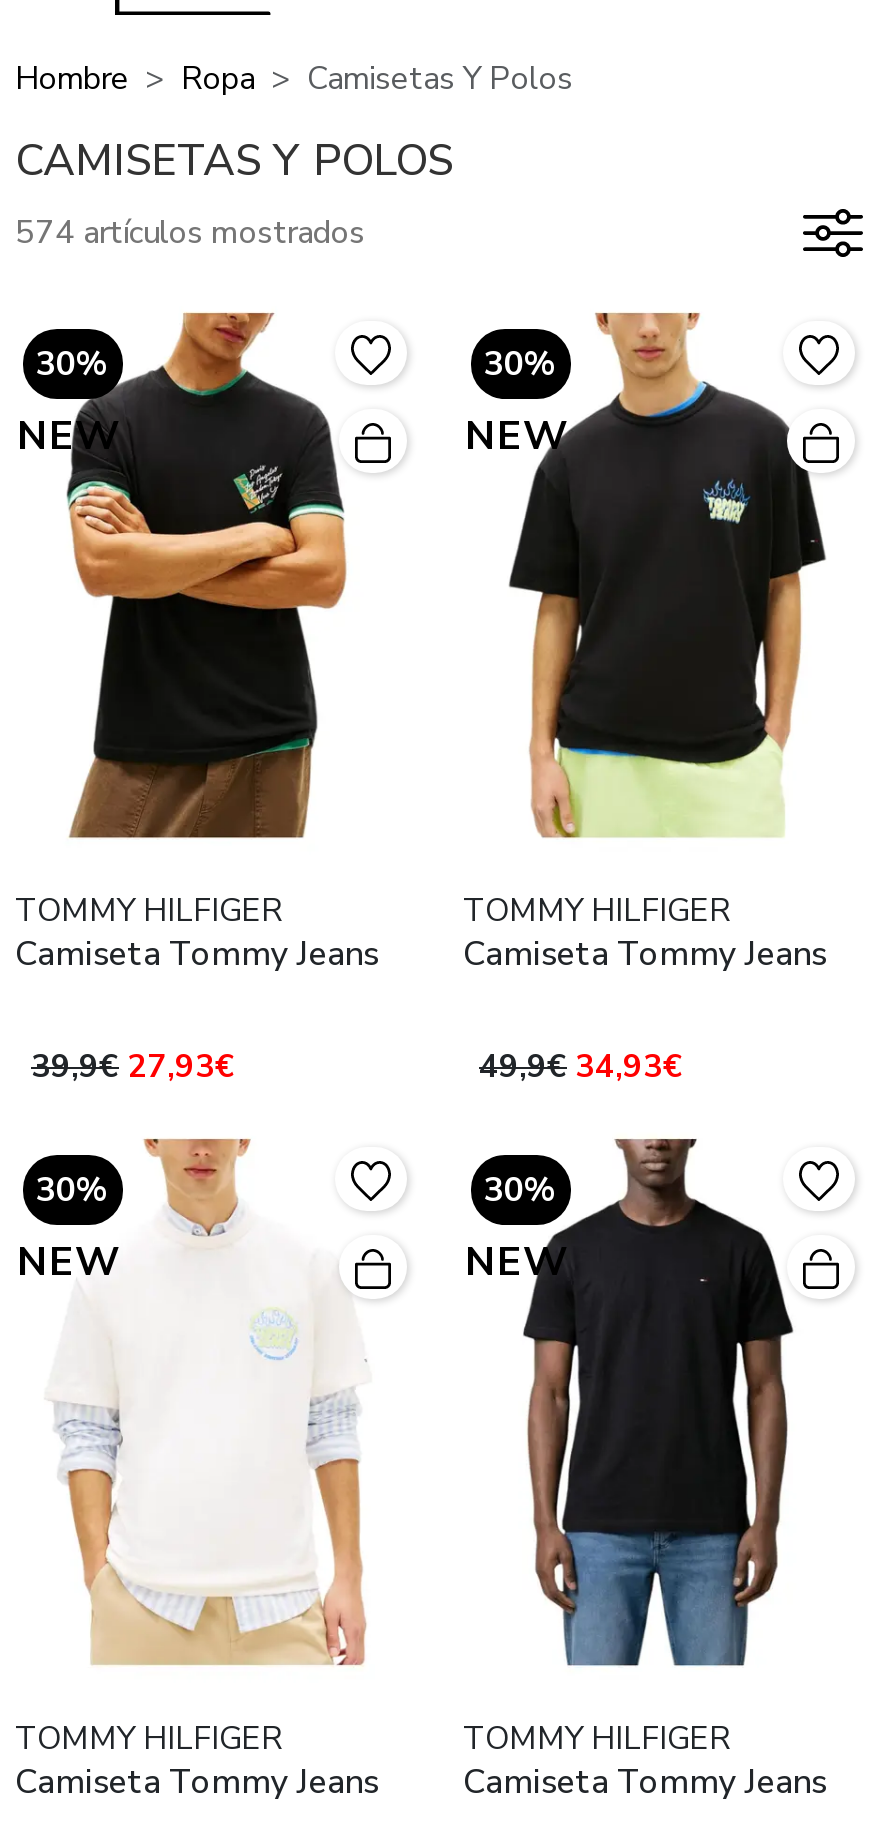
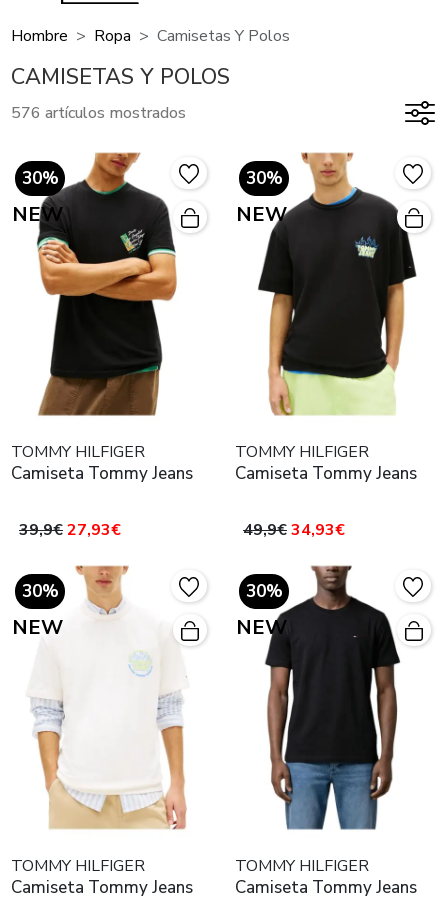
[15,211,365,255] 574 artículos mostrados -> [11,102,186,124] 576 artículos mostrados

